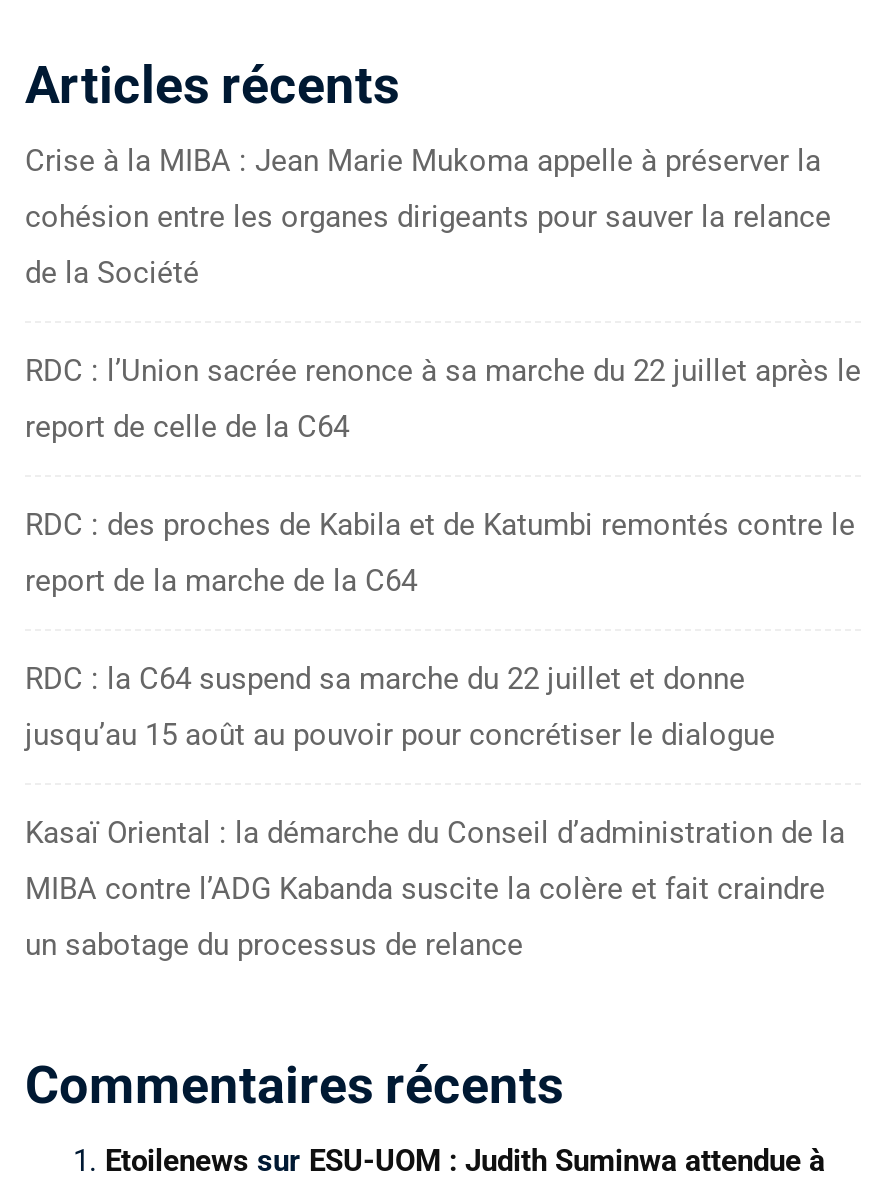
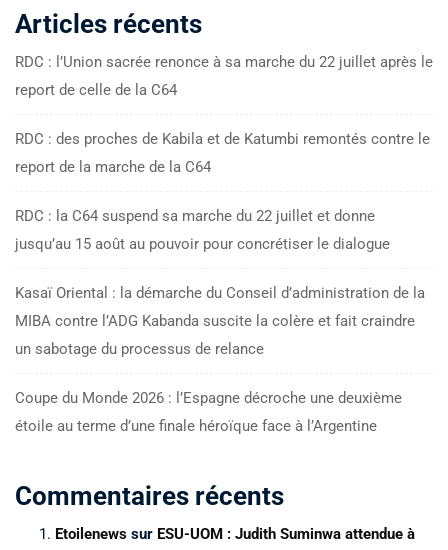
[25,143,831,291] Crise à la MIBA : Jean Marie Mukoma appelle à préserver la | cohésion entre les organes dirigeants pour sauver la relance | de la Société -> none
moved [25,353,861,963] -> [15,53,433,358]: RDC : l’Union sacrée renonce à sa marche du 22 juillet après le | report de celle de la C64 | RDC : des proches de Kabila et de Katumbi remontés contre le | ... | MIBA contre l’ADG Kabanda suscite la colère et fait craindre | un sabotage du processus de relance
none -> [15,389,402,435] Coupe du Monde 2026 : l’Espagne décroche une deuxième | étoile au terme d’une finale héroïque face à l’Argentine

